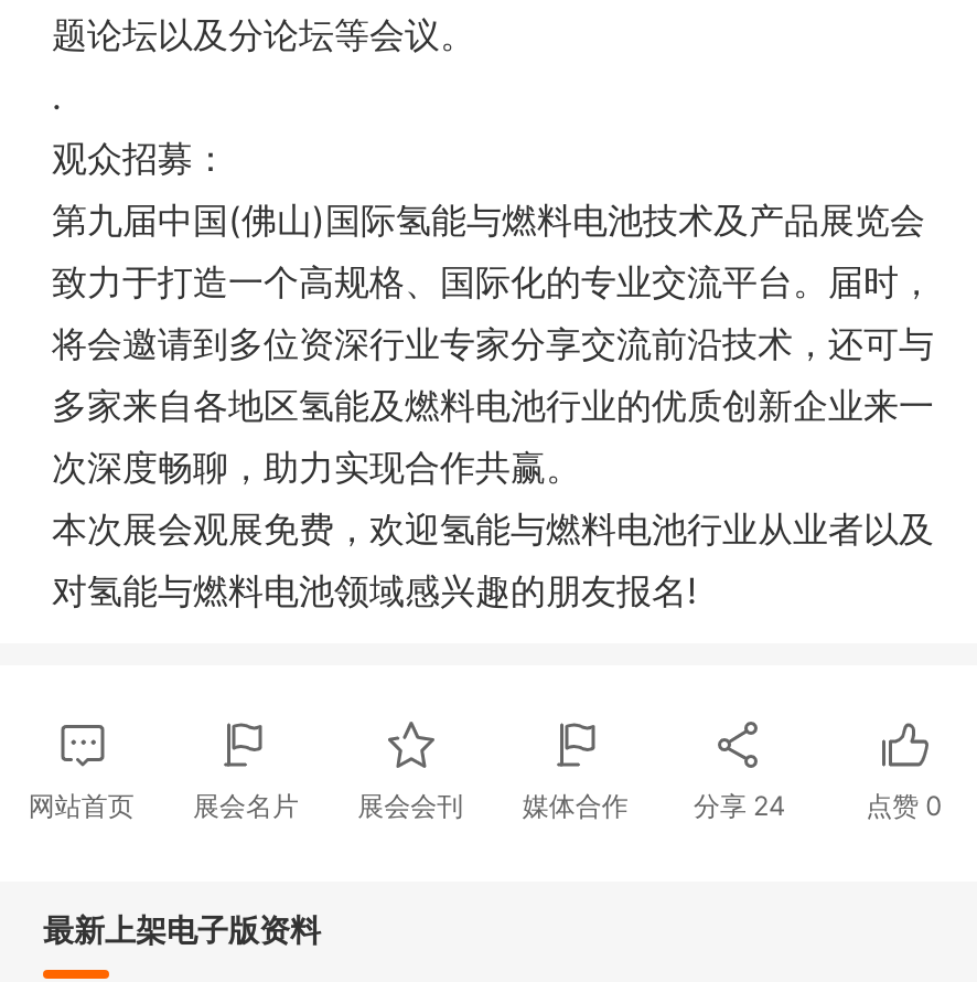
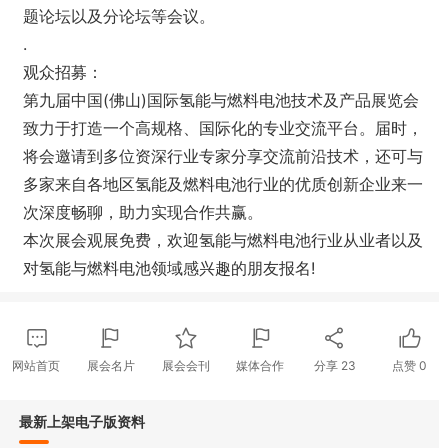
[28,788,786,821] 网站首页 展会名片 展会会刊 媒体合作 分享24 -> [12,358,356,373] 网站首页 展会名片 展会会刊 媒体合作 分享23

